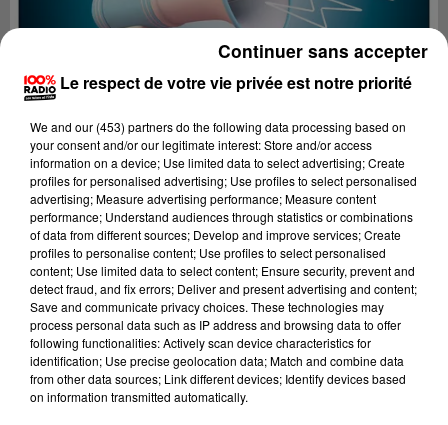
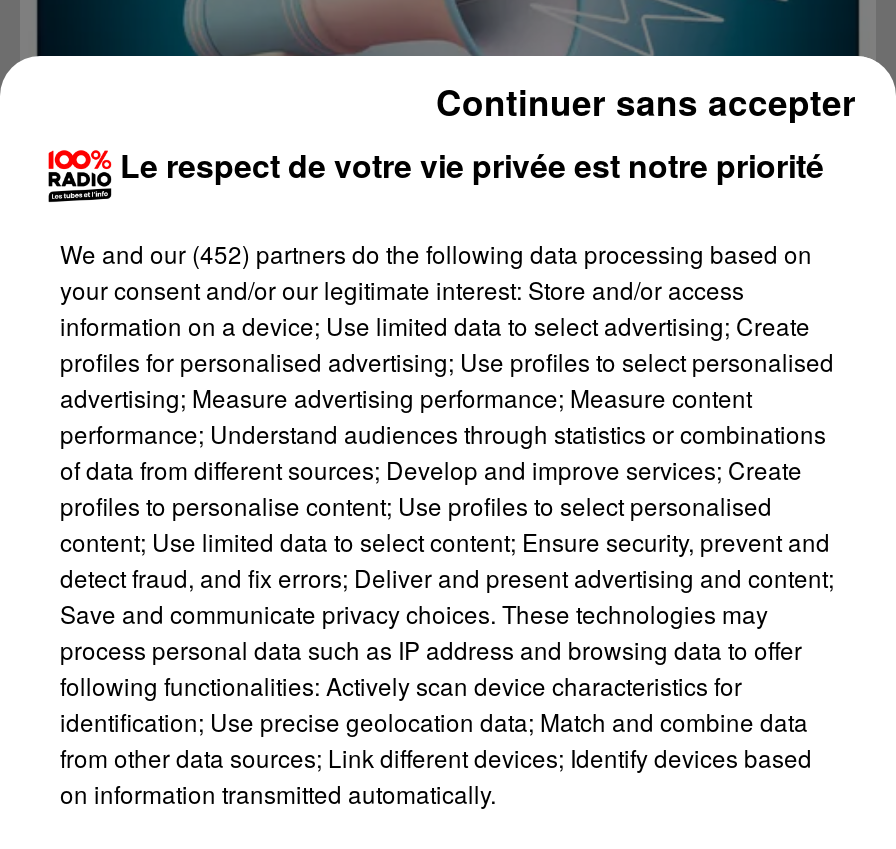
[30,118,406,135] We and our (453) partners do the following data processing based on -> [60,236,812,270] We and our (452) partners do the following data processing based on

